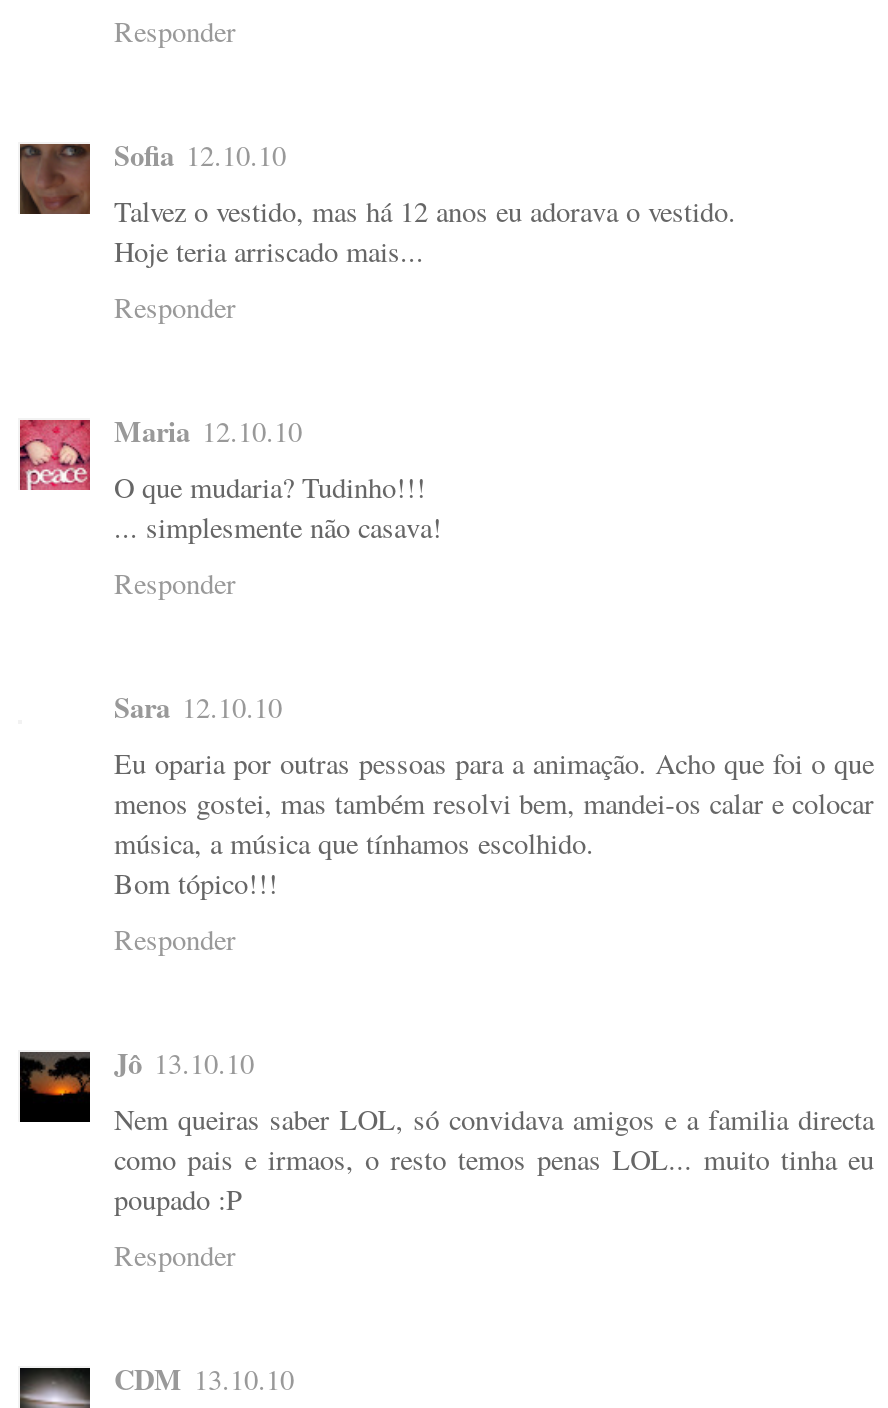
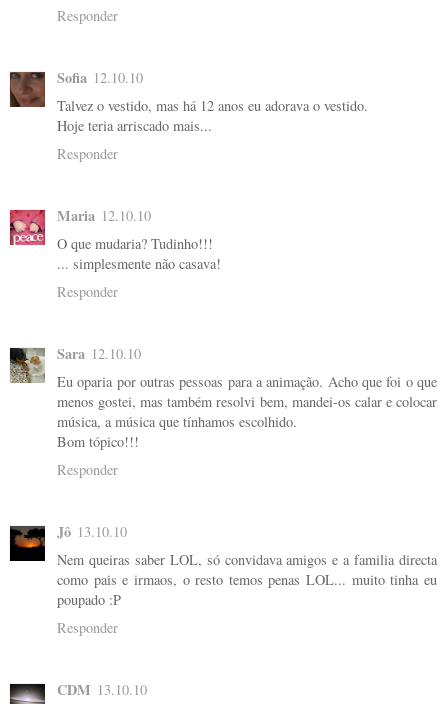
none -> [9,347,46,384] [image]

